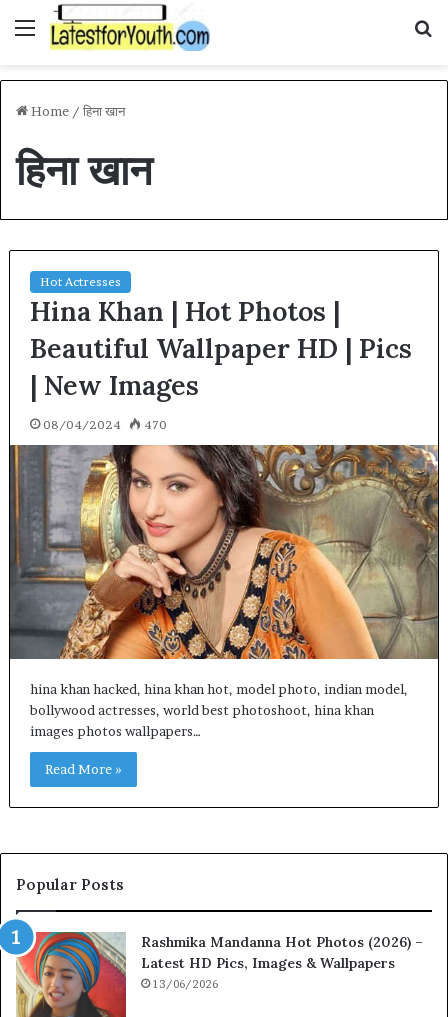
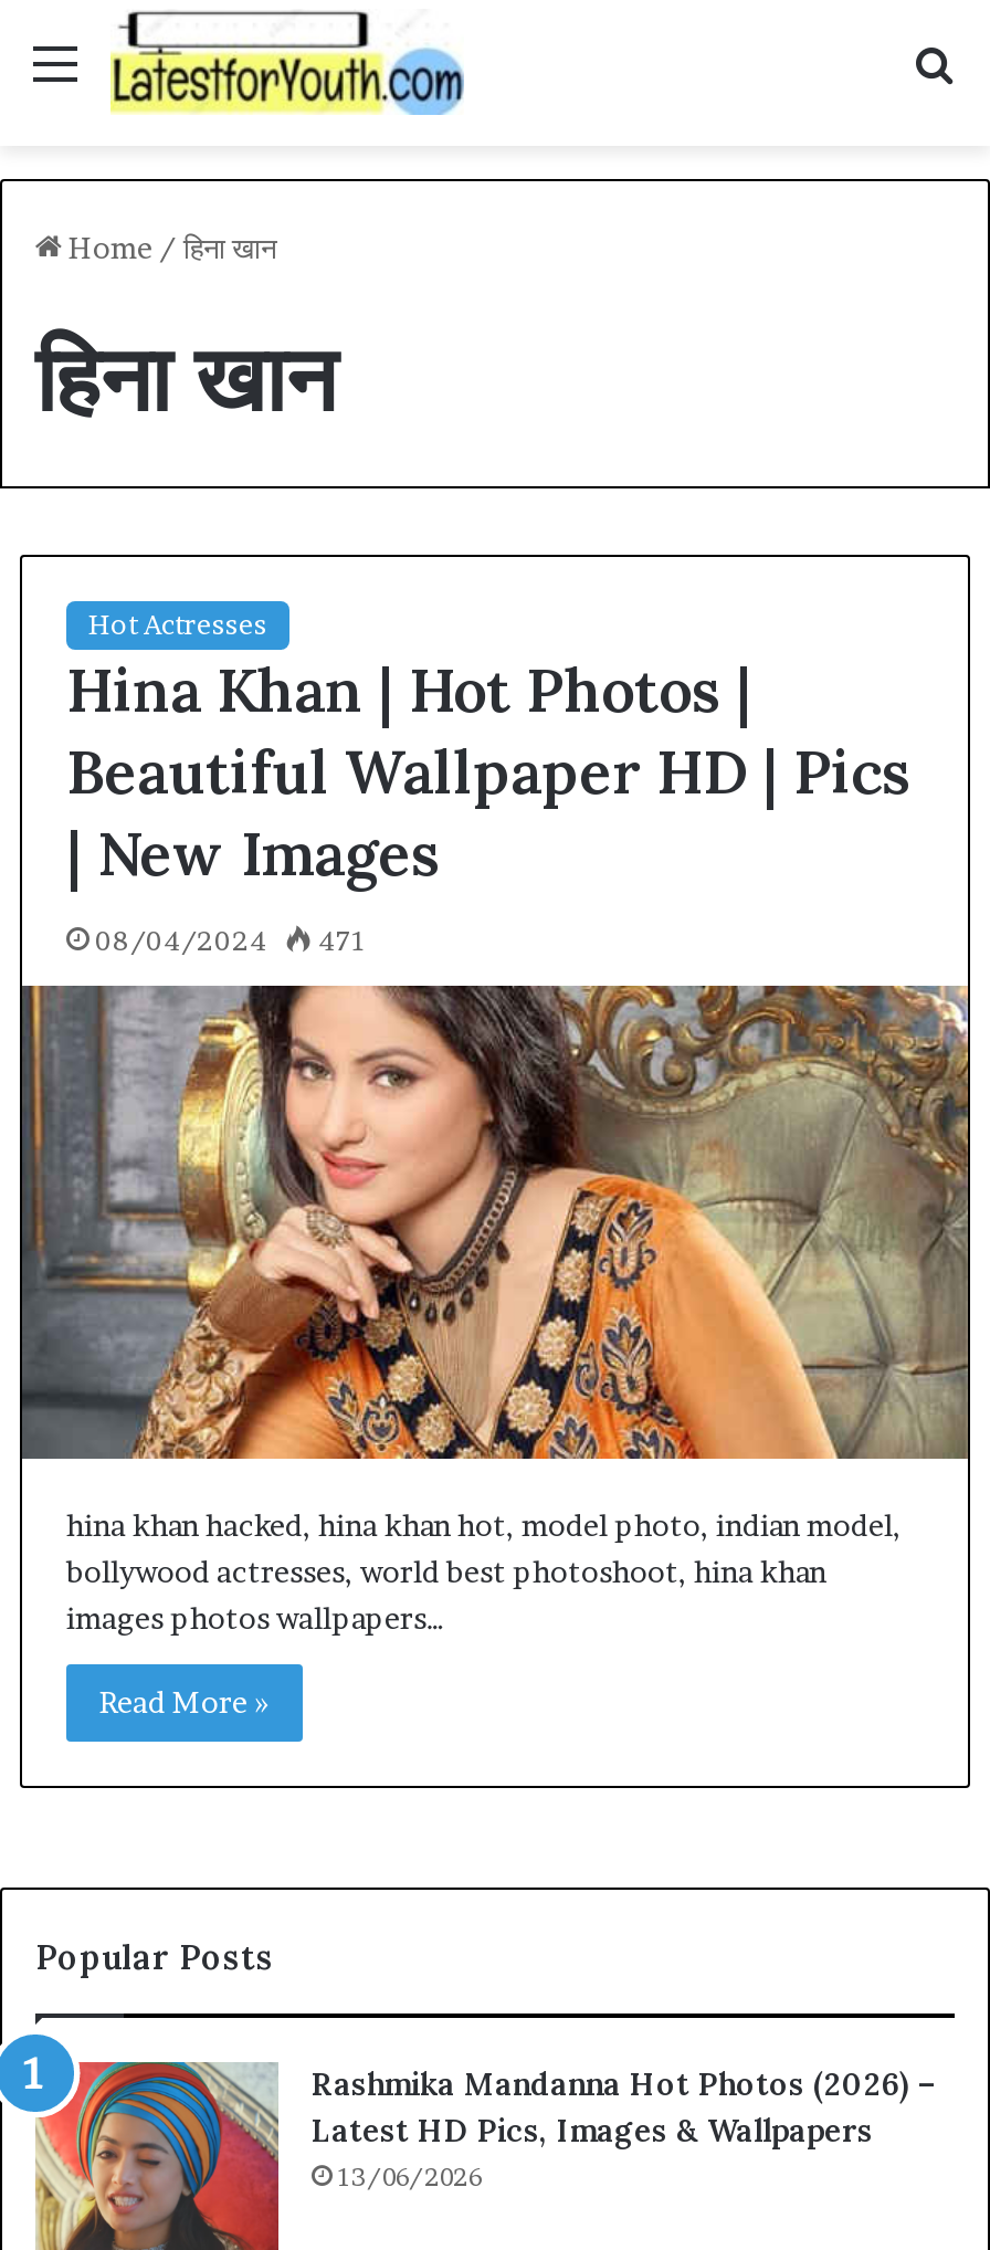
[43,417,167,432] 08/04/2024 470 -> [95,924,365,957] 08/04/2024 471

